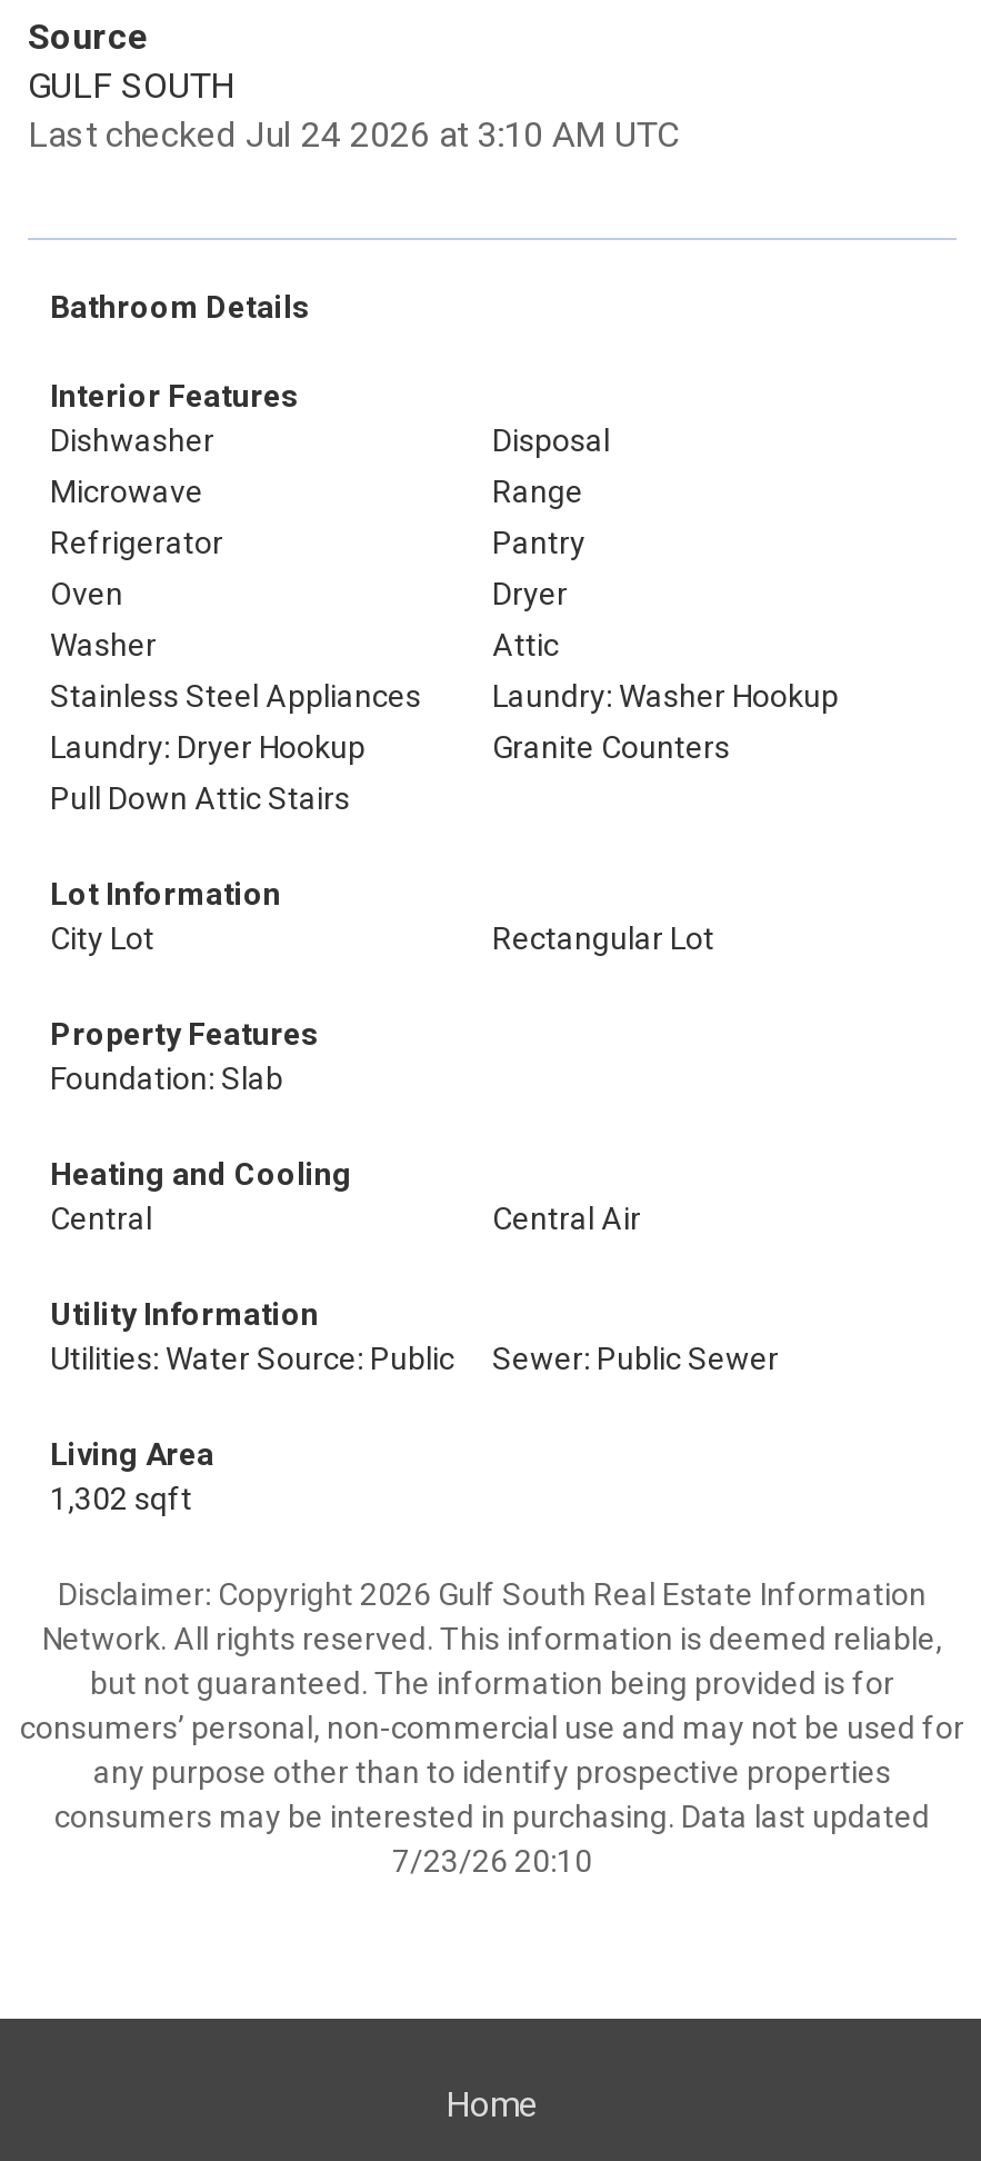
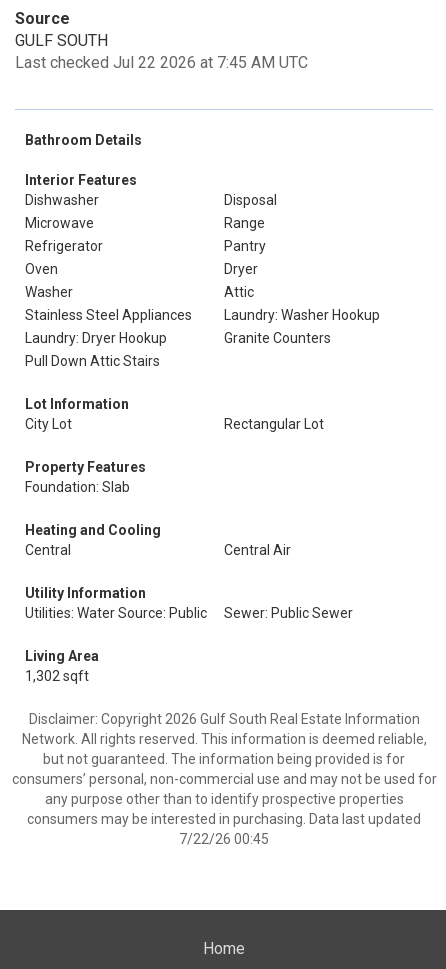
[28,113,679,156] Last checked Jul 24 2026 at 3:10 AM UTC -> [15,53,308,72] Last checked Jul 22 2026 at 7:45 AM UTC
[392,1843,592,1879] 7/23/26 20:10 -> [179,831,269,847] 7/22/26 00:45

